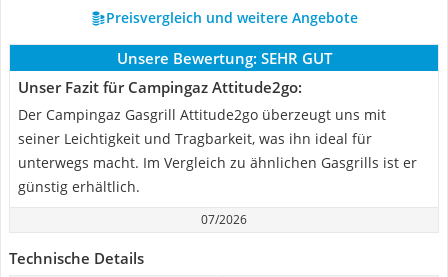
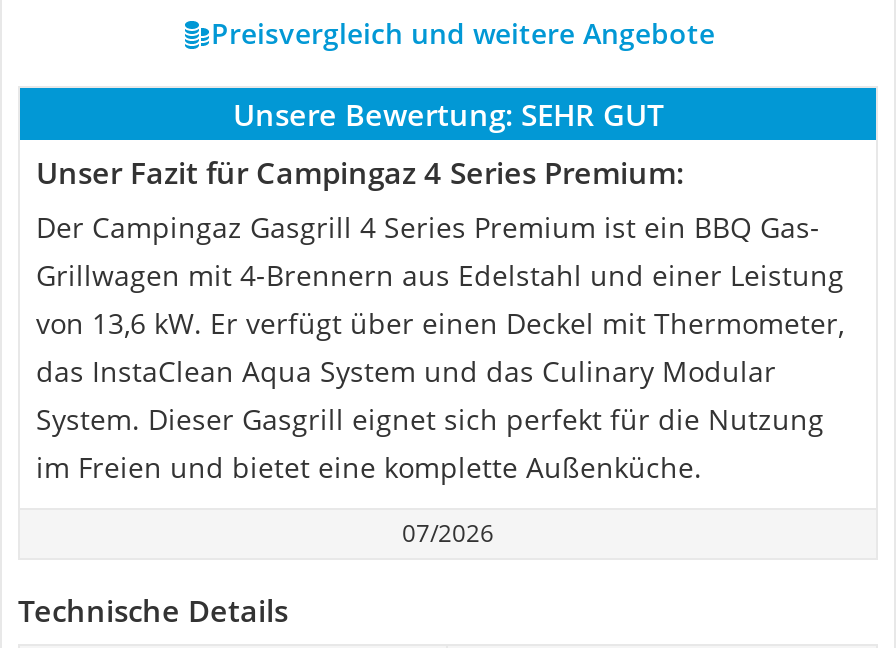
[18,77,417,196] Unser Fazit für Campingaz Attitude2go: | Der Campingaz Gasgrill Attitude2go überzeugt uns mit | seiner Leichtigkeit und Tragbarkeit, was ihn ideal für | unterwegs macht. Im Vergleich zu ähnlichen Gasgrills ist er | günstig erhältlich. -> [36,152,844,486] Unser Fazit für Campingaz 4 Series Premium: | Der Campingaz Gasgrill 4 Series Premium ist ein BBQ Gas- | Grillwagen mit 4-Brennern aus Edelstahl und einer Leistung | von 13,6 kW. Er verfügt über einen Deckel mit Thermometer, | das InstaClean Aqua System und das Culinary Modular | System. Dieser Gasgrill eignet sich perfekt für die Nutzung | im Freien und bietet eine komplette Außenküche.

